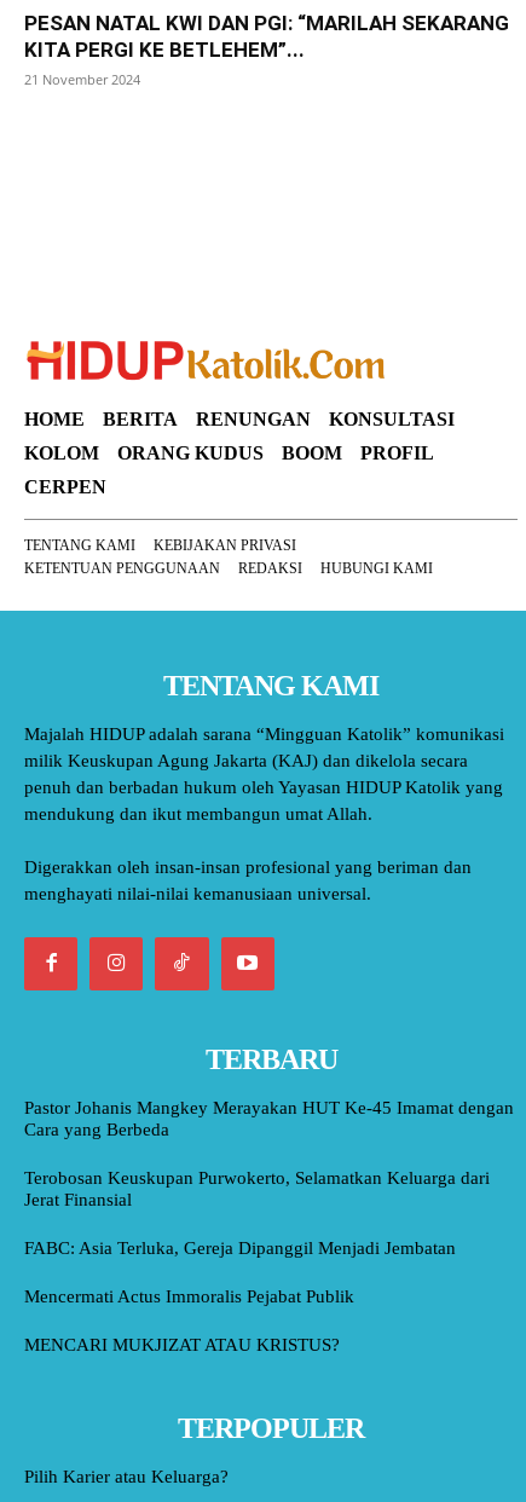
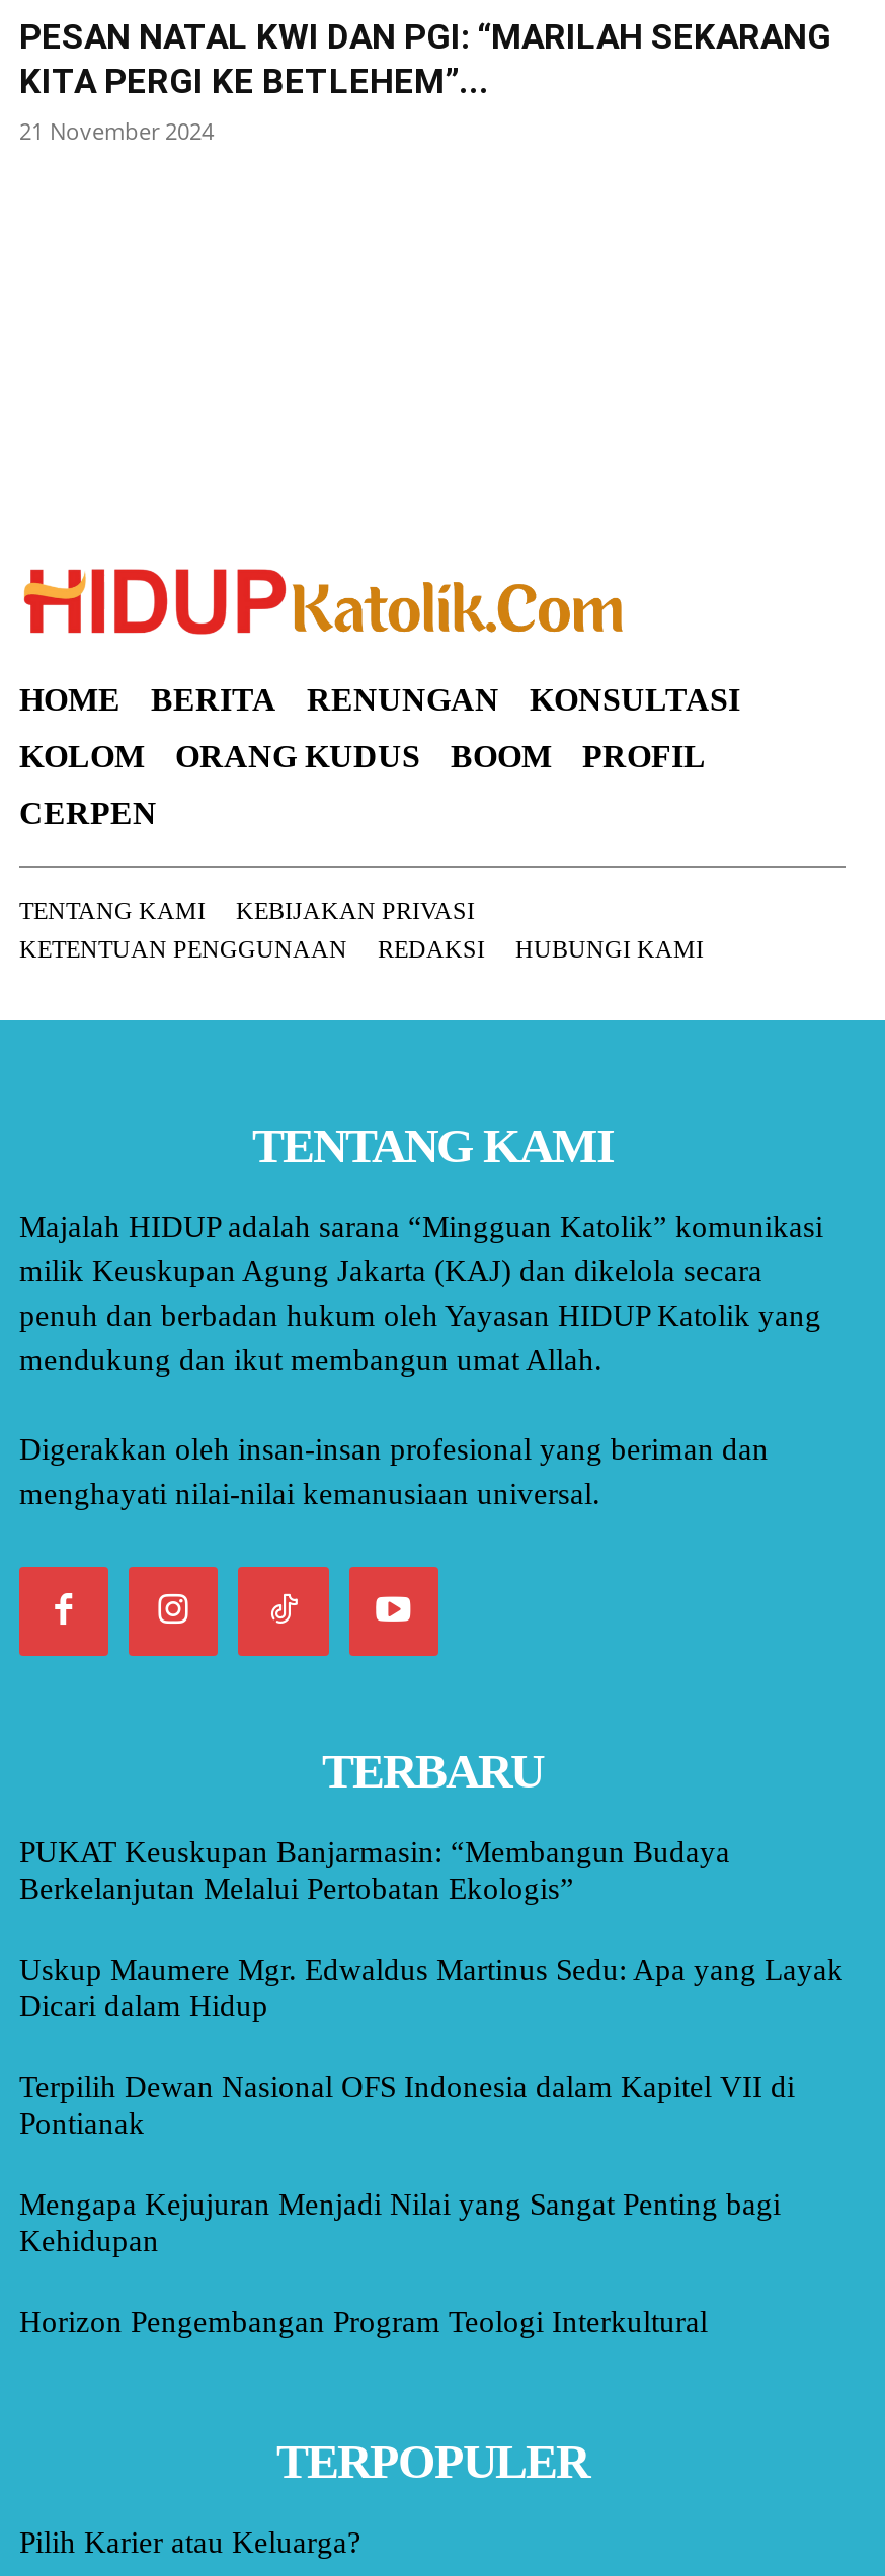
[24,1098,514,1139] Pastor Johanis Mangkey Merayakan HUT Ke-45 Imamat dengan | Cara yang Berbeda -> [19,1835,730,1904] PUKAT Keuskupan Banjarmasin: “Membangun Budaya | Berkelanjutan Melalui Pertobatan Ekologis”
[24,1168,490,1209] Terobosan Keuskupan Purwokerto, Selamatkan Keluarga dari | Jerat Finansial -> [19,1953,843,2022] Uskup Maumere Mgr. Edwaldus Martinus Sedu: Apa yang Layak | Dicari dalam Hidup
[24,1238,456,1257] FABC: Asia Terluka, Gereja Dipanggil Menjadi Jembatan -> [19,2070,795,2139] Terpilih Dewan Nasional OFS Indonesia dalam Kapitel VII di | Pontianak
[24,1286,354,1306] Mencermati Actus Immoralis Pejabat Publik -> [19,2188,781,2257] Mengapa Kejujuran Menjadi Nilai yang Sangat Penting bagi | Kehidupan
[24,1335,340,1354] MENCARI MUKJIZAT ATAU KRISTUS? -> [19,2305,708,2338] Horizon Pengembangan Program Teologi Interkultural

